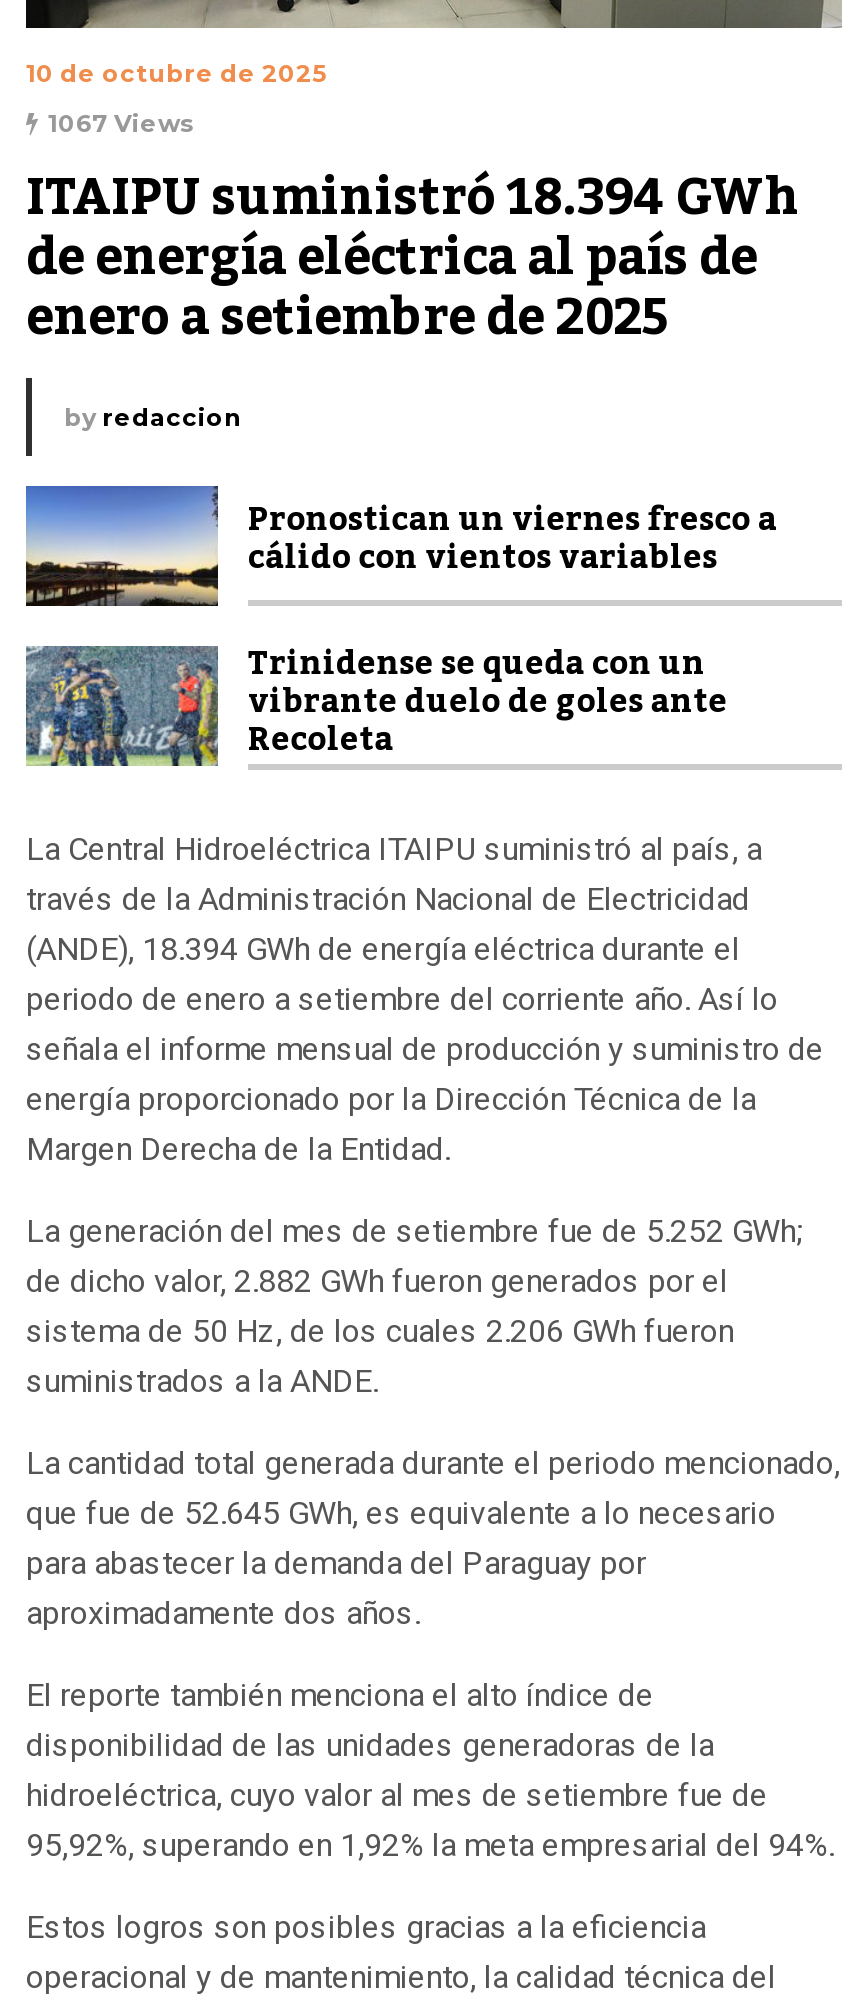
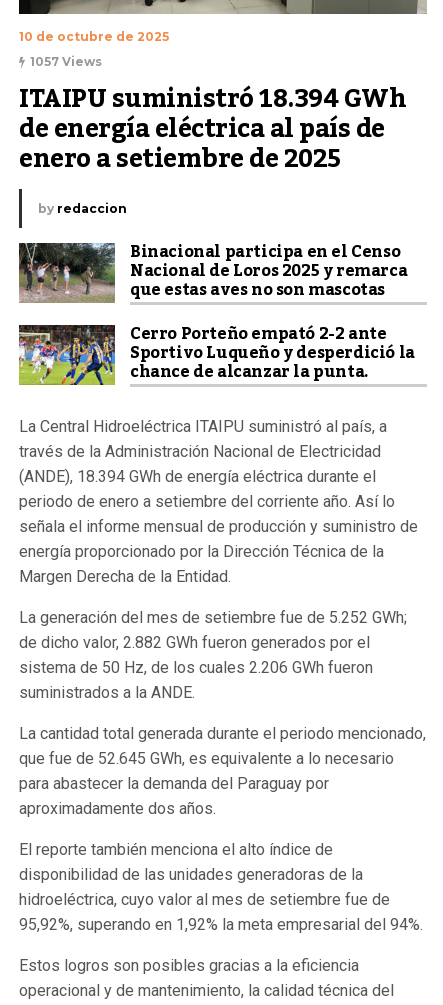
[48,108,194,138] 1067 Views -> [30,54,102,69] 1057 Views
[24,484,777,772] [image] | Pronostican un viernes fresco a | cálido con vientos variables | Trinidense se queda con un | vibrante duelo de goles ante | Recoleta -> [18,236,415,388] [image] | Binacional participa en el Censo | Nacional de Loros 2025 y remarca | que estas aves no son mascotas | Cerro Porteño empató 2-2 ante | Sportivo Luqueño y desperdició la | chance de alcanzar la punta.
[24,644,220,768] [image] -> [19,324,116,386] [image]

